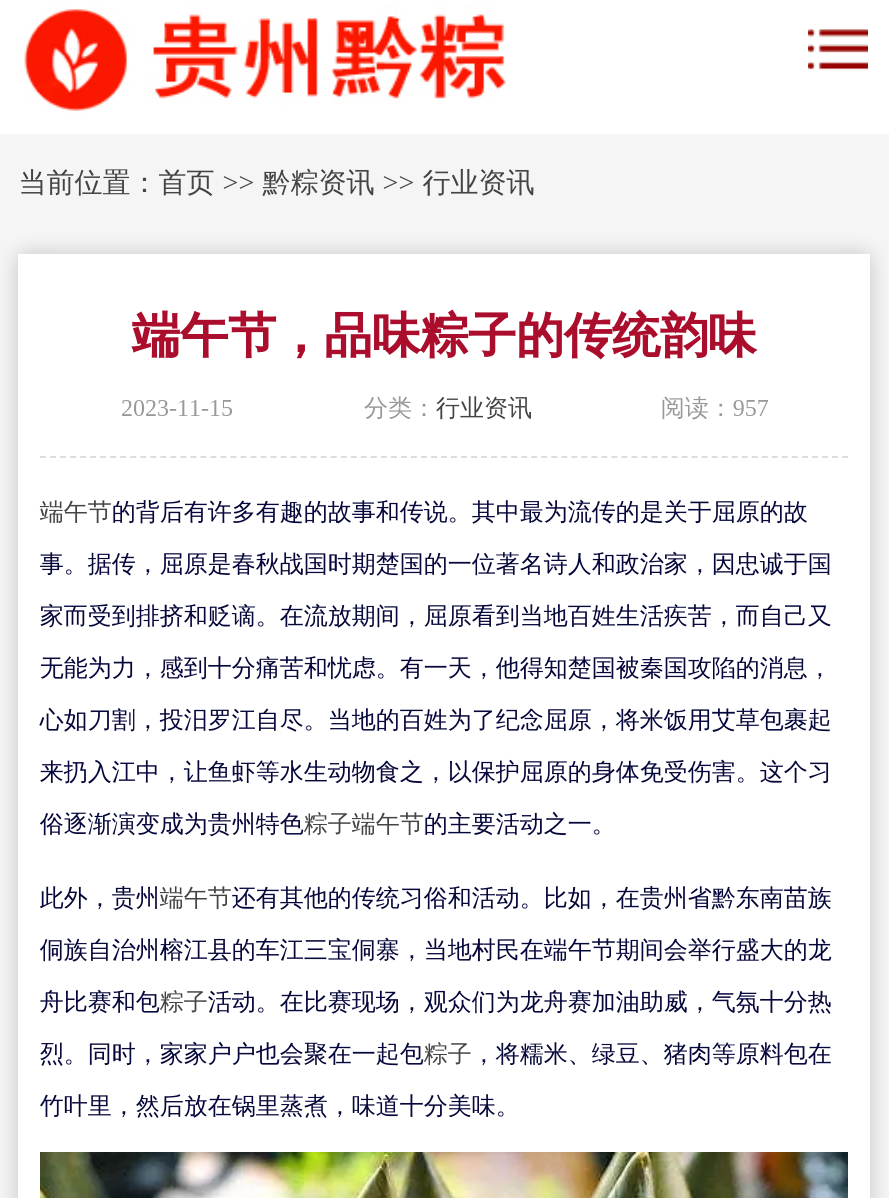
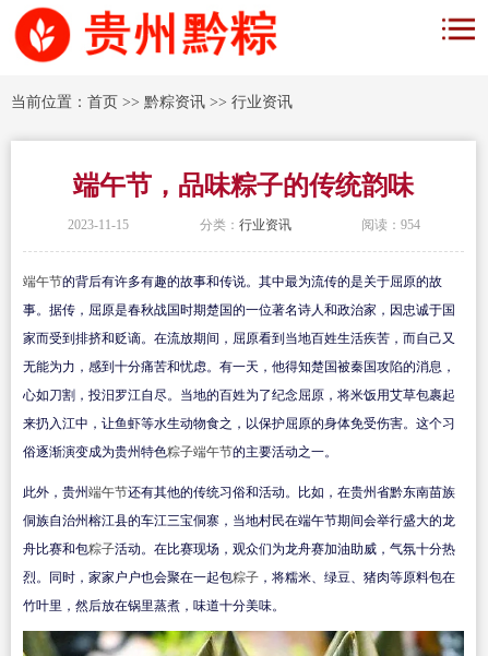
[661,395,769,423] 阅读：957 -> [362,218,421,233] 阅读：954

